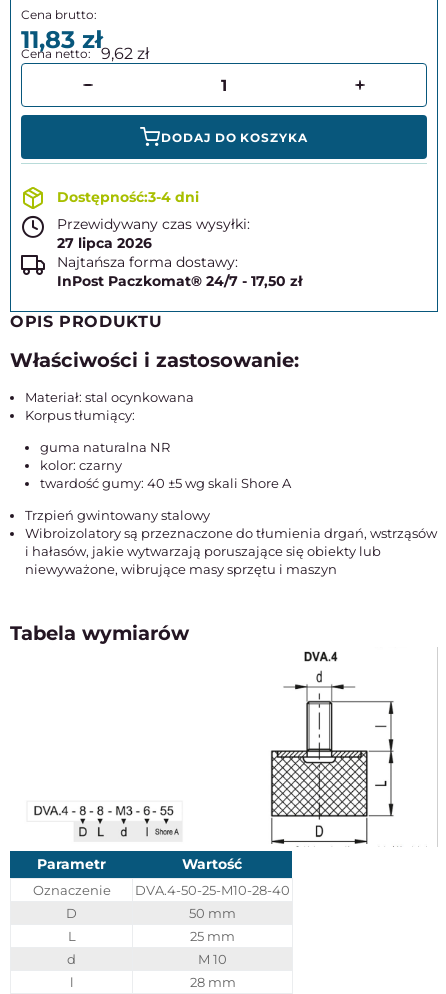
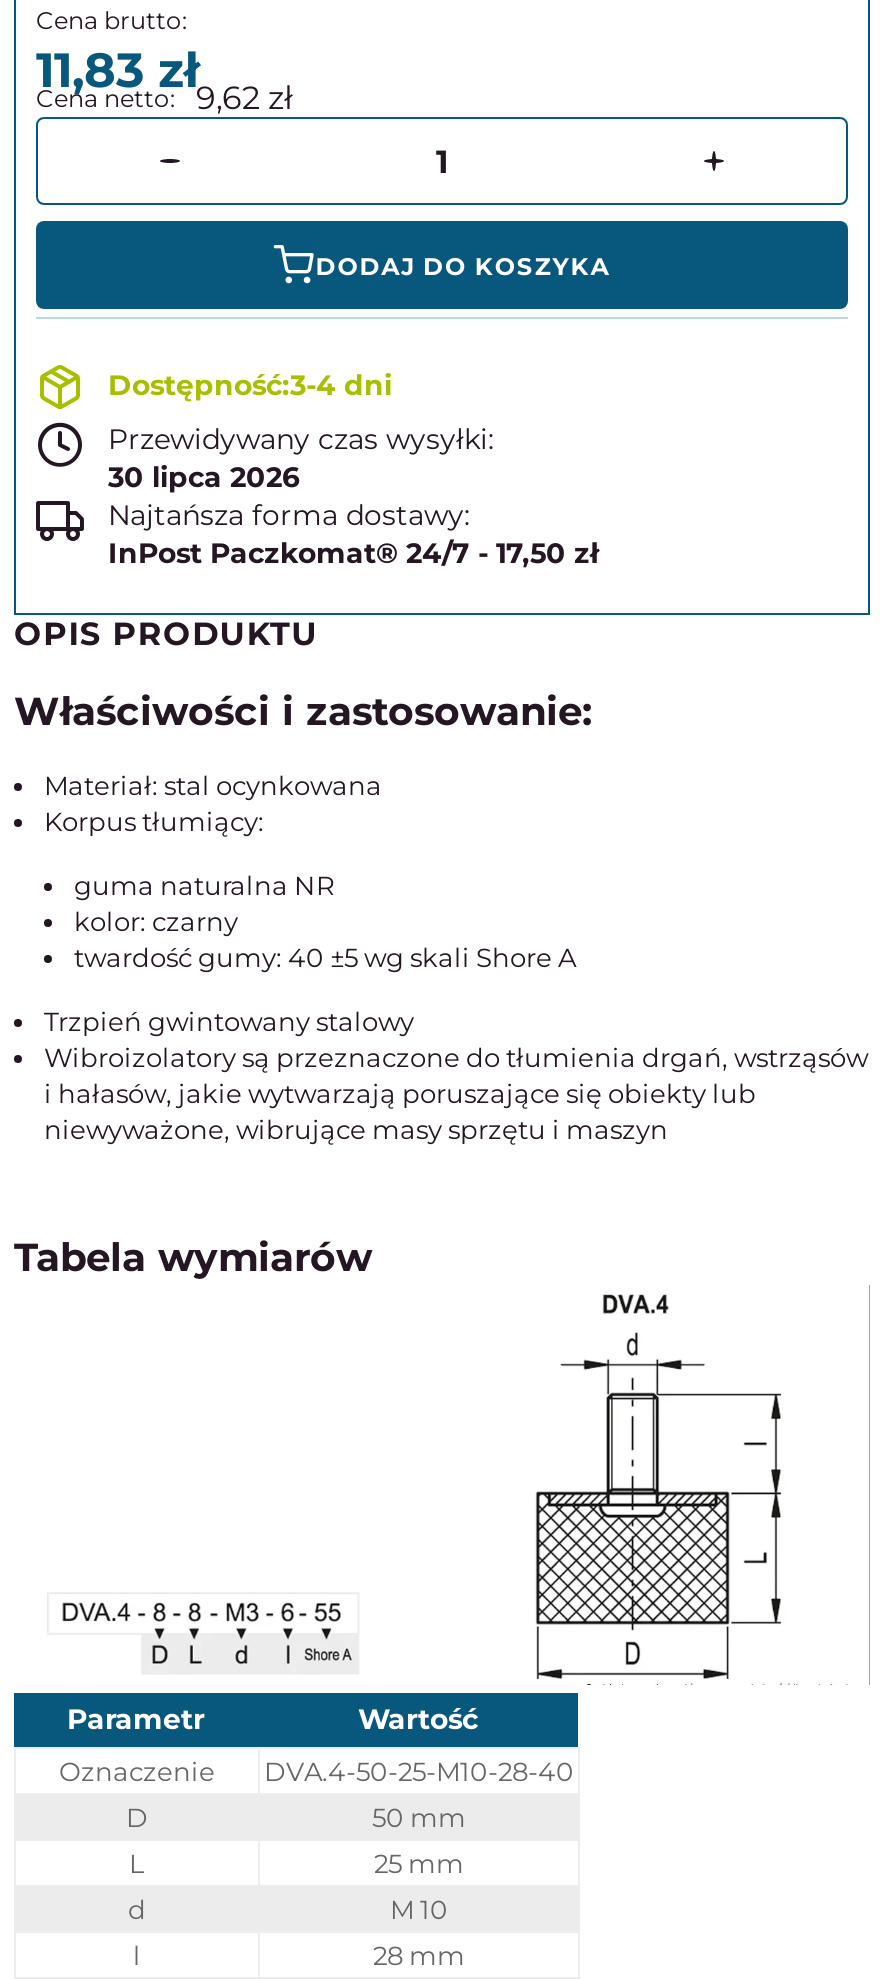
[57,234,152,252] 27 lipca 2026 -> [108,459,300,495] 30 lipca 2026

